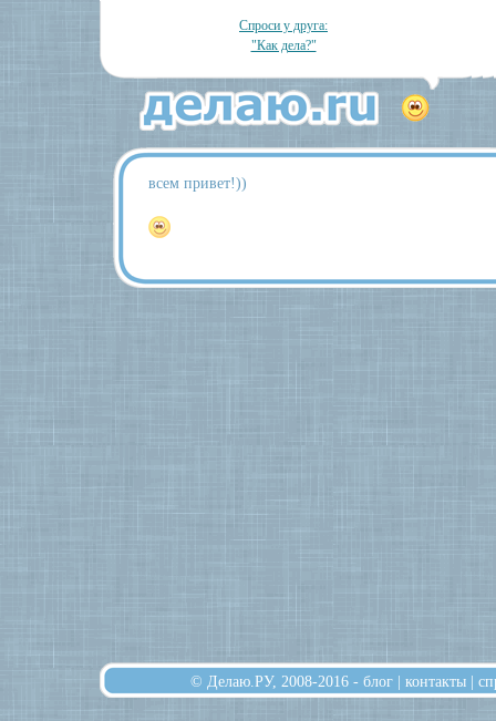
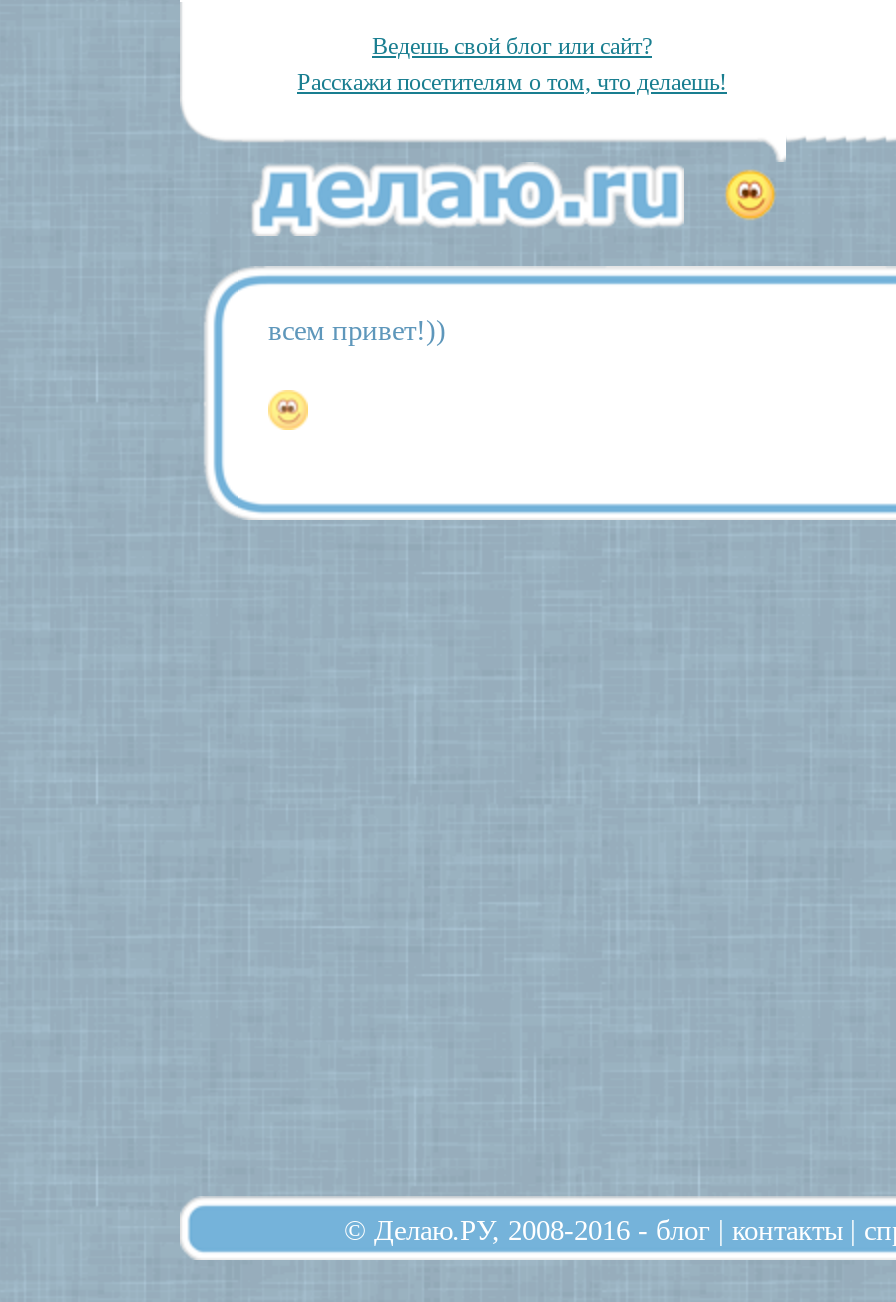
[239,18,328,53] Спроси у друга: | "Как дела?" -> [297,32,727,96] Ведешь свой блог или сайт? | Расскажи посетителям о том, что делаешь!

